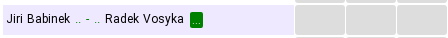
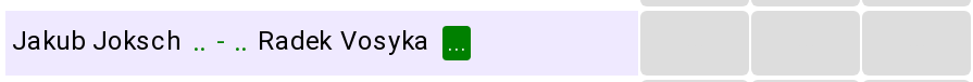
[6,10,201,29] Jiri Babinek .. - .. Radek Vosyka ... -> [12,22,466,63] Jakub Joksch .. - .. Radek Vosyka ...

